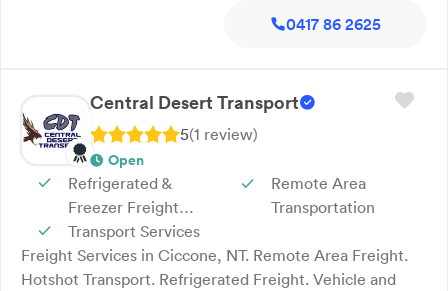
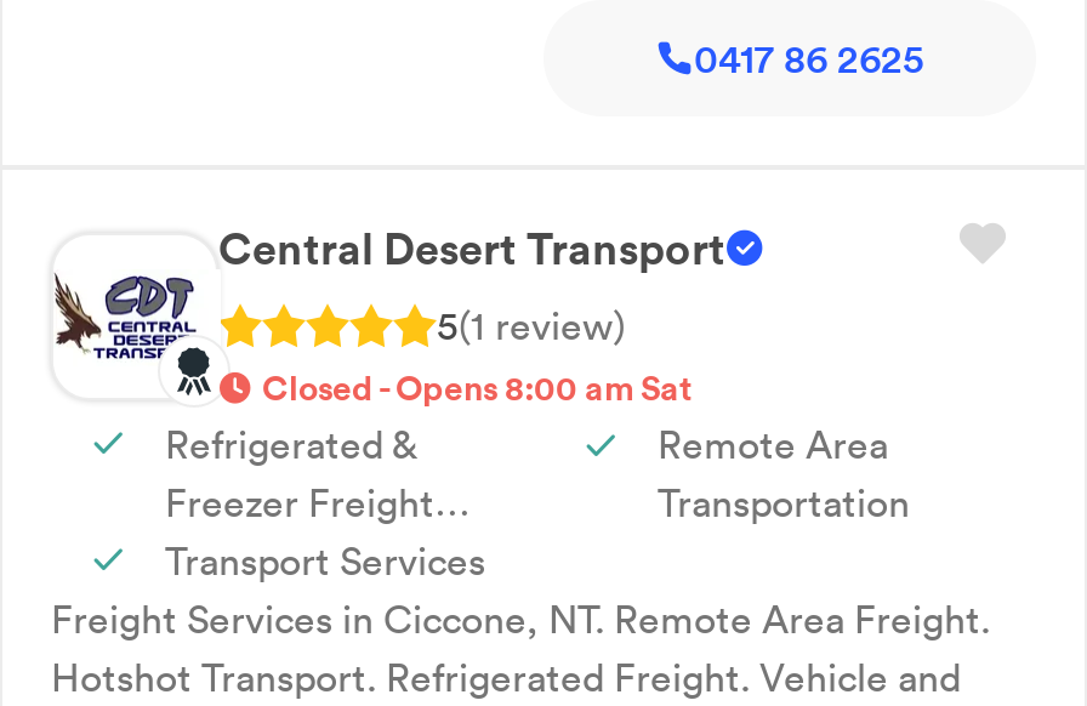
[108,151,144,169] Open -> [262,366,692,409] Closed - Opens 8:00 am Sat

